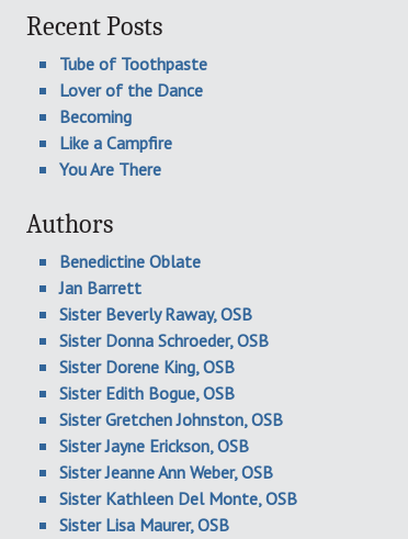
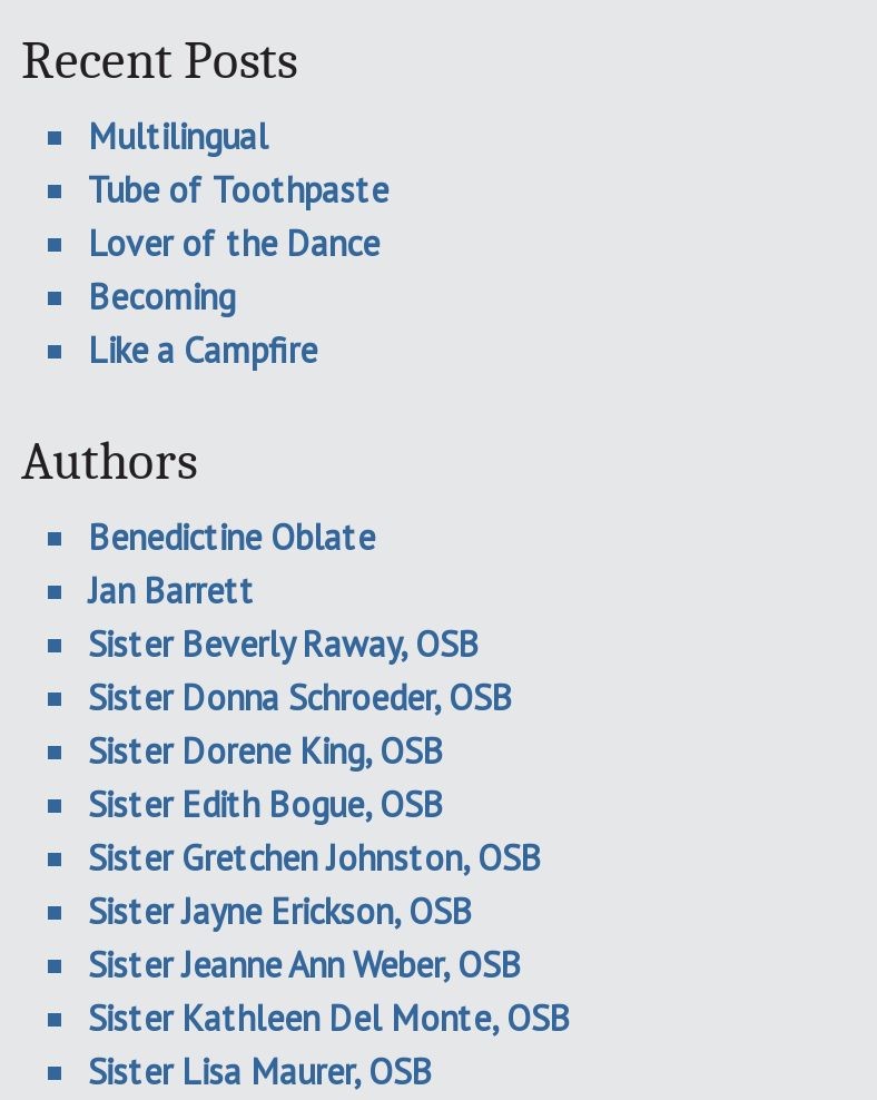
none -> [88,114,268,158] Multilingual
moved [59,53,207,154] -> [88,167,388,372]: Tube of Toothpaste | Lover of the Dance | Becoming | Like a Campfire
[59,158,161,180] You Are There -> none

